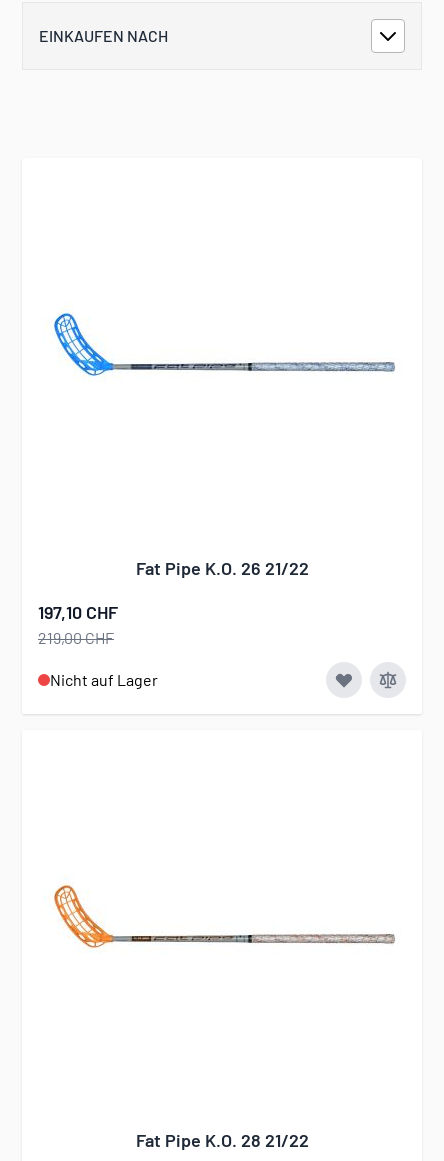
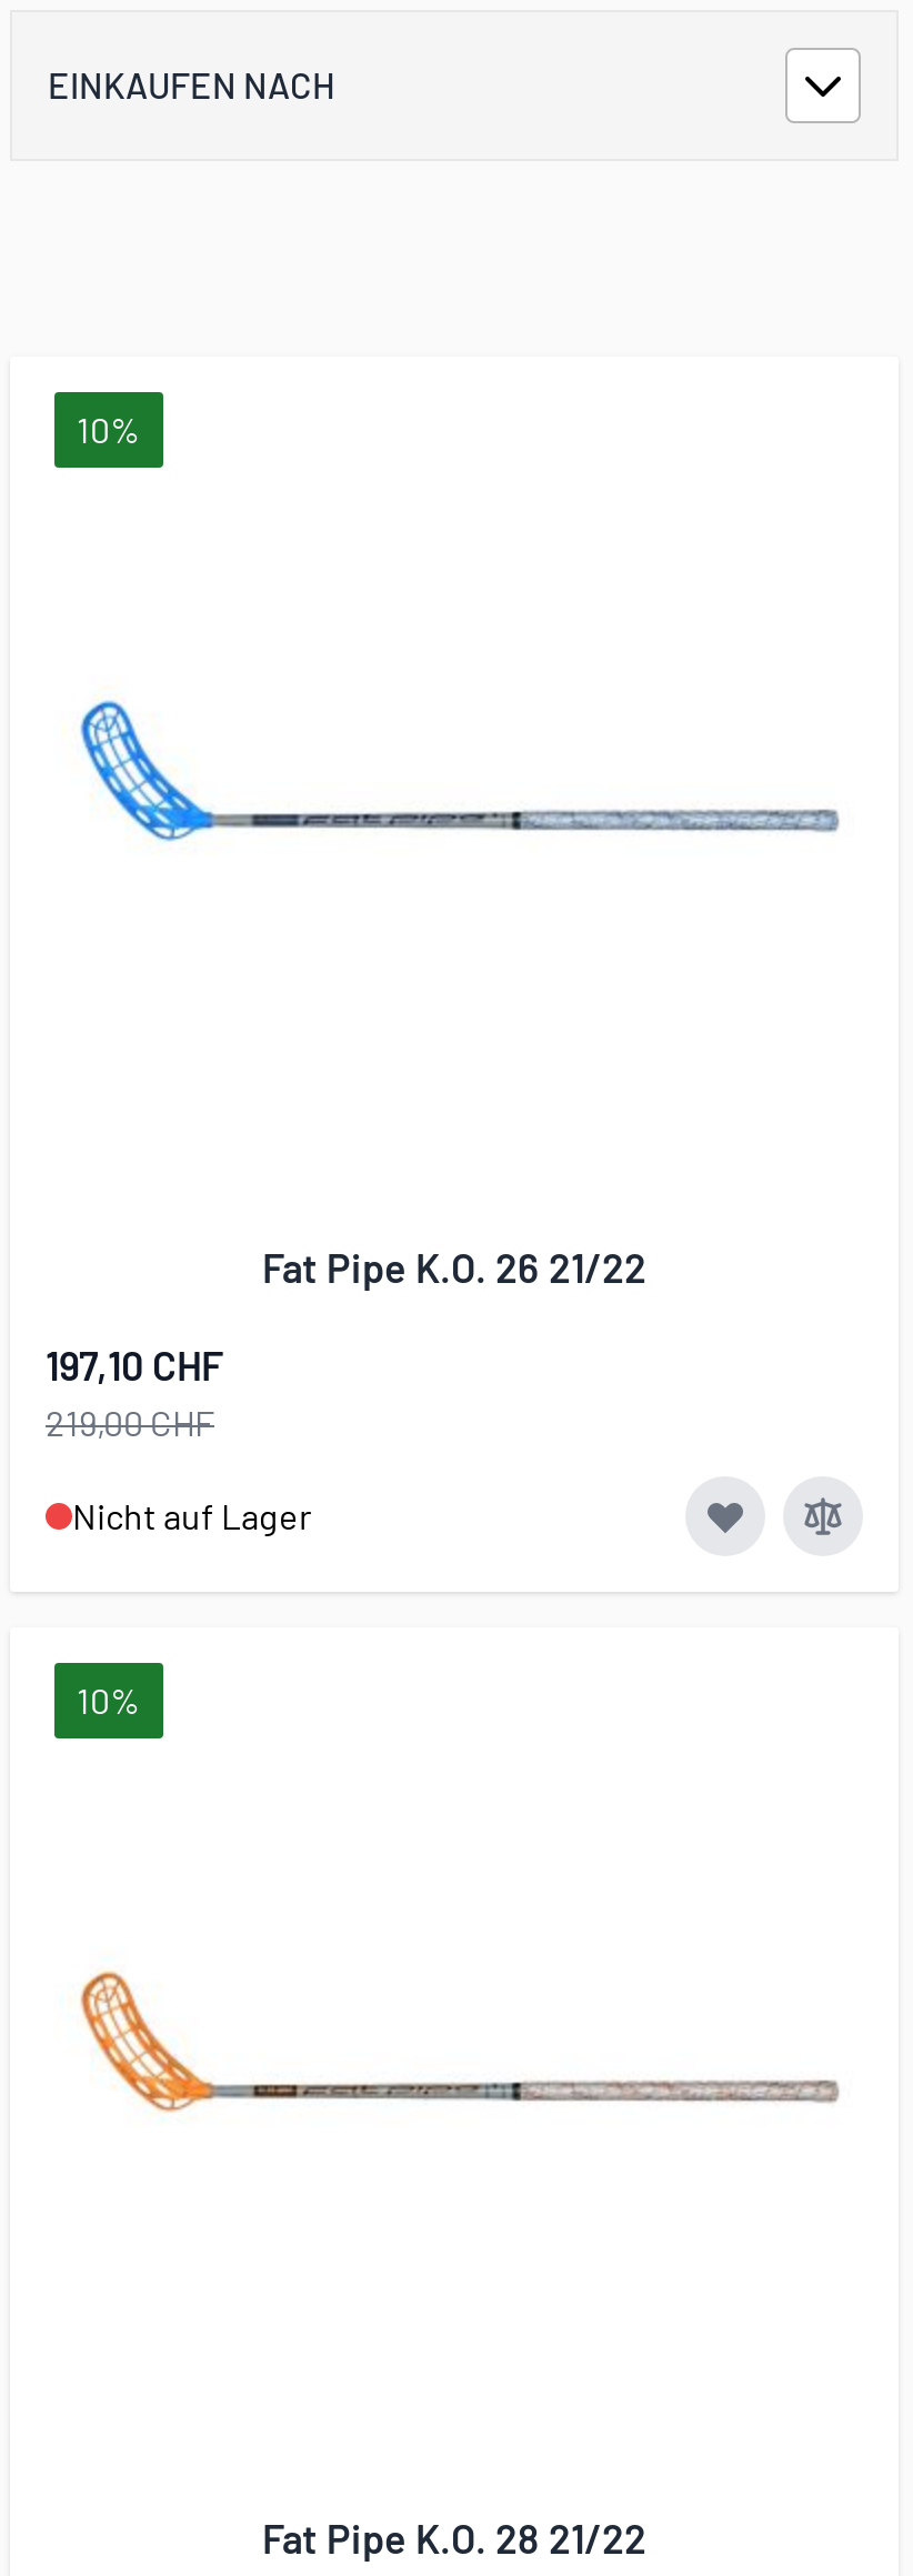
none -> [77,408,141,450] 10%
none -> [77,1678,141,1721] 10%

